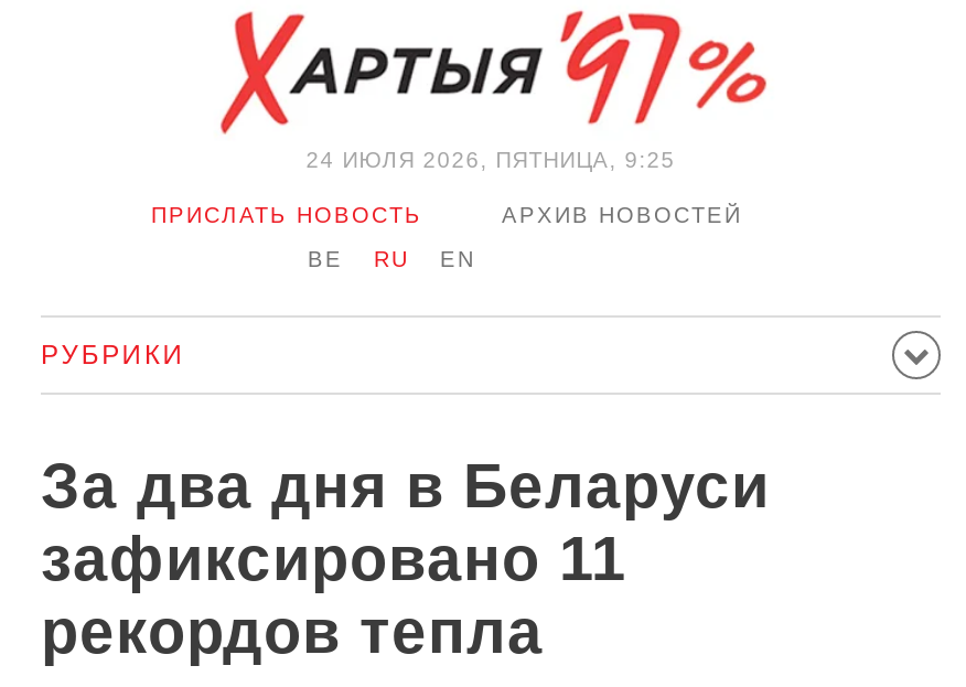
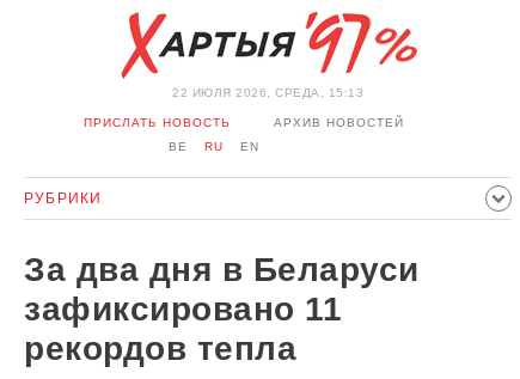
[306,148,676,172] 24 ИЮЛЯ 2026, ПЯТНИЦА, 9:25 -> [172,86,363,99] 22 ИЮЛЯ 2026, СРЕДА, 15:13

